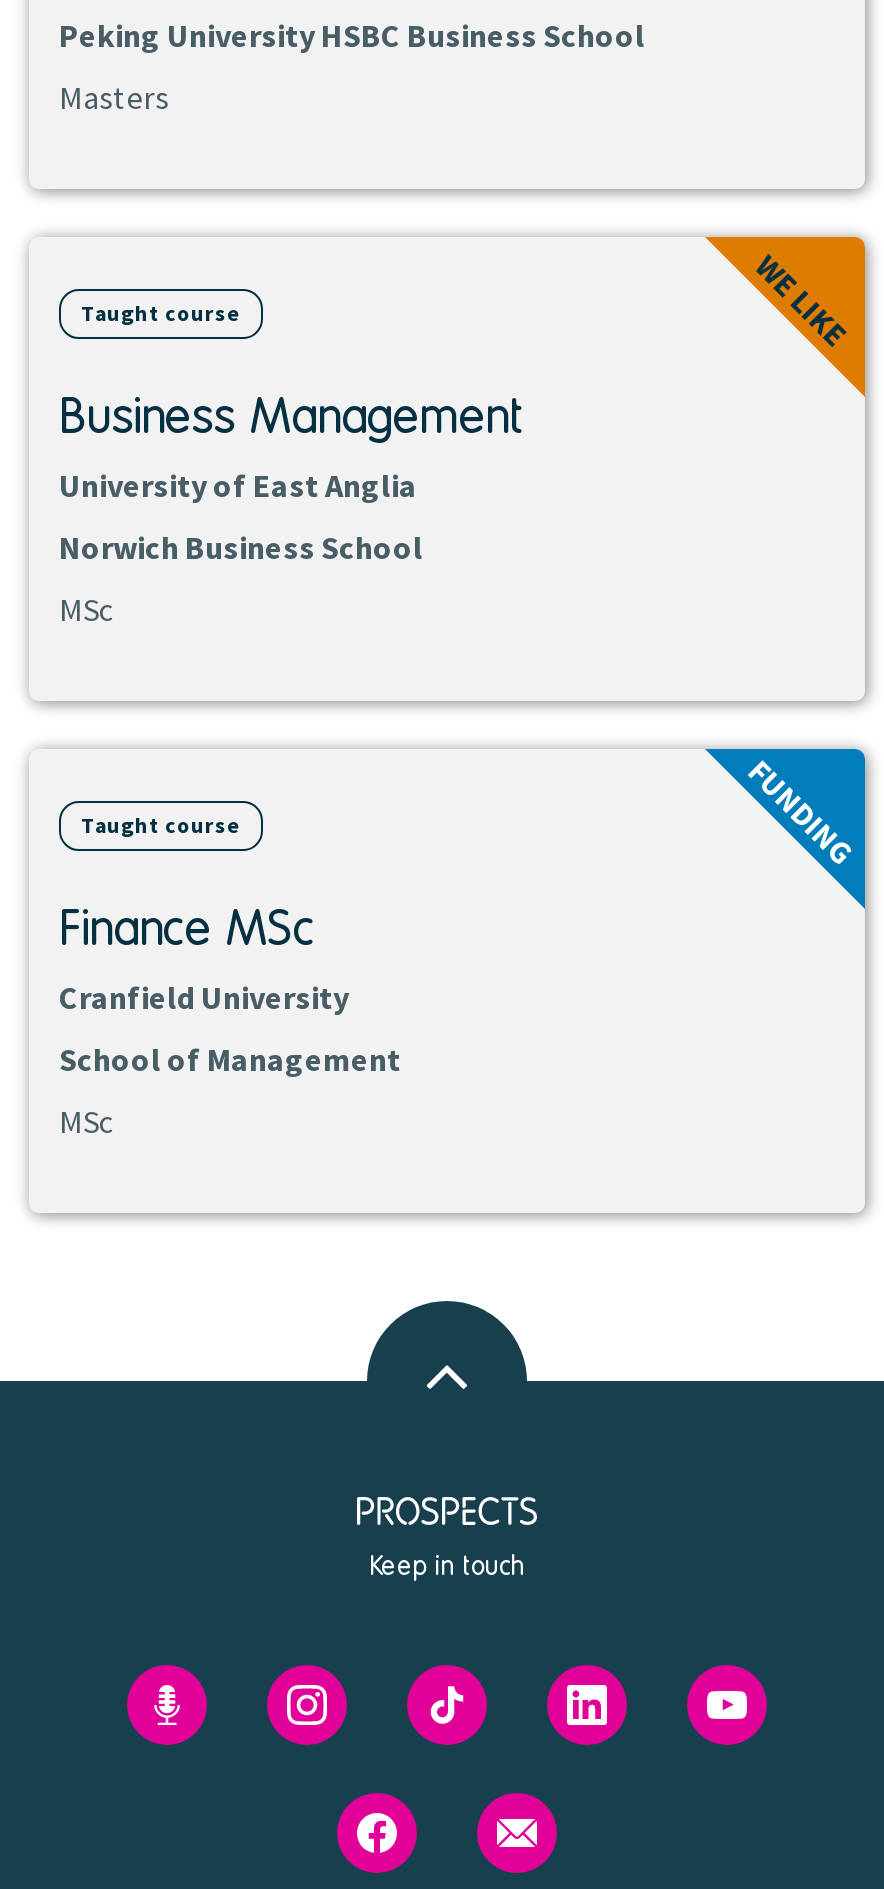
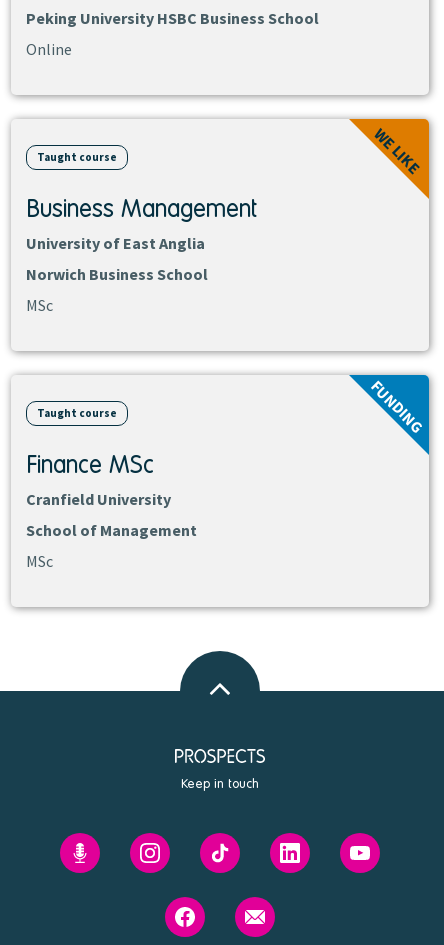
[59,77,169,117] Masters -> [26,39,72,59] Online

